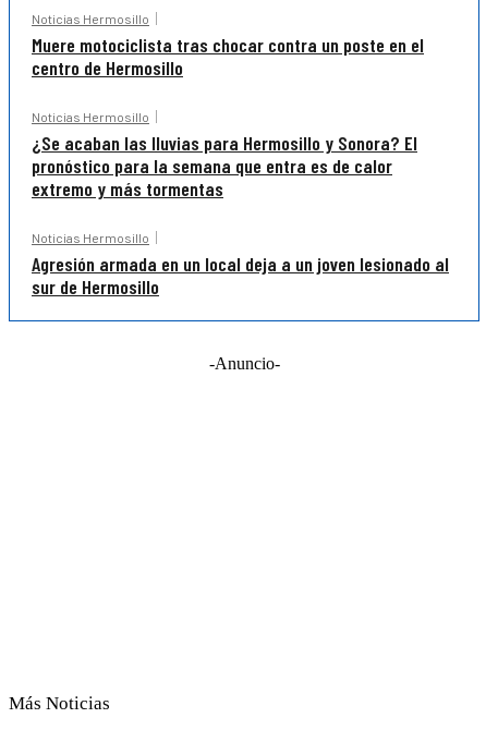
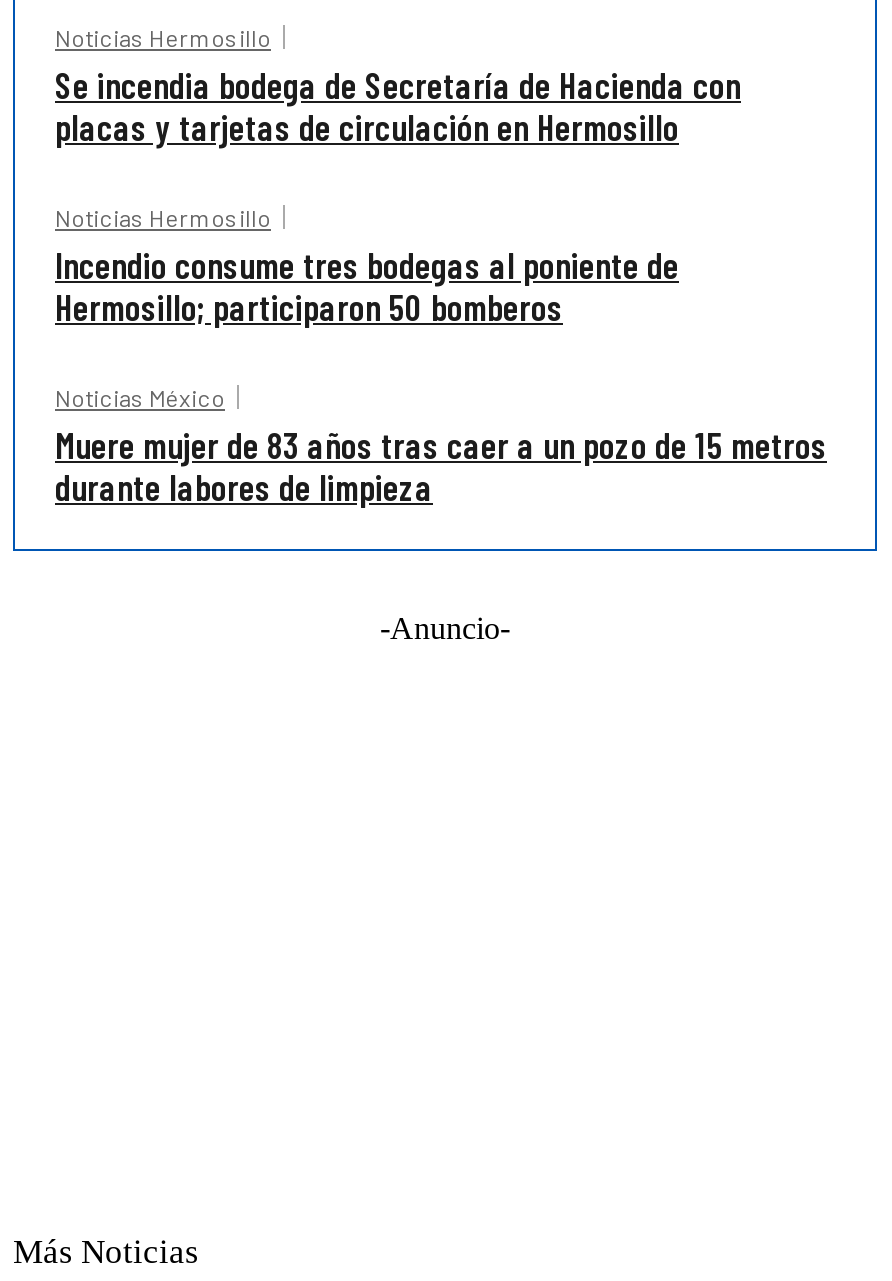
[32,32,424,79] Muere motociclista tras chocar contra un poste en el | centro de Hermosillo -> [55,62,741,148] Se incendia bodega de Secretaría de Hacienda con | placas y tarjetas de circulación en Hermosillo
[32,130,417,200] ¿Se acaban las lluvias para Hermosillo y Sonora? El | pronóstico para la semana que entra es de calor | extremo y más tormentas -> [55,242,679,328] Incendio consume tres bodegas al poniente de | Hermosillo; participaron 50 bomberos
[32,229,449,298] Noticias Hermosillo | Agresión armada en un local deja a un joven lesionado al | sur de Hermosillo -> [55,382,827,508] Noticias México | Muere mujer de 83 años tras caer a un pozo de 15 metros | durante labores de limpieza

